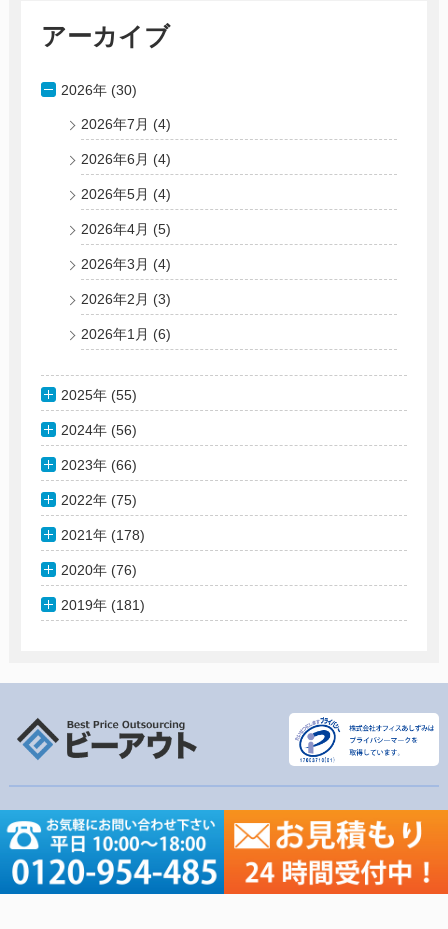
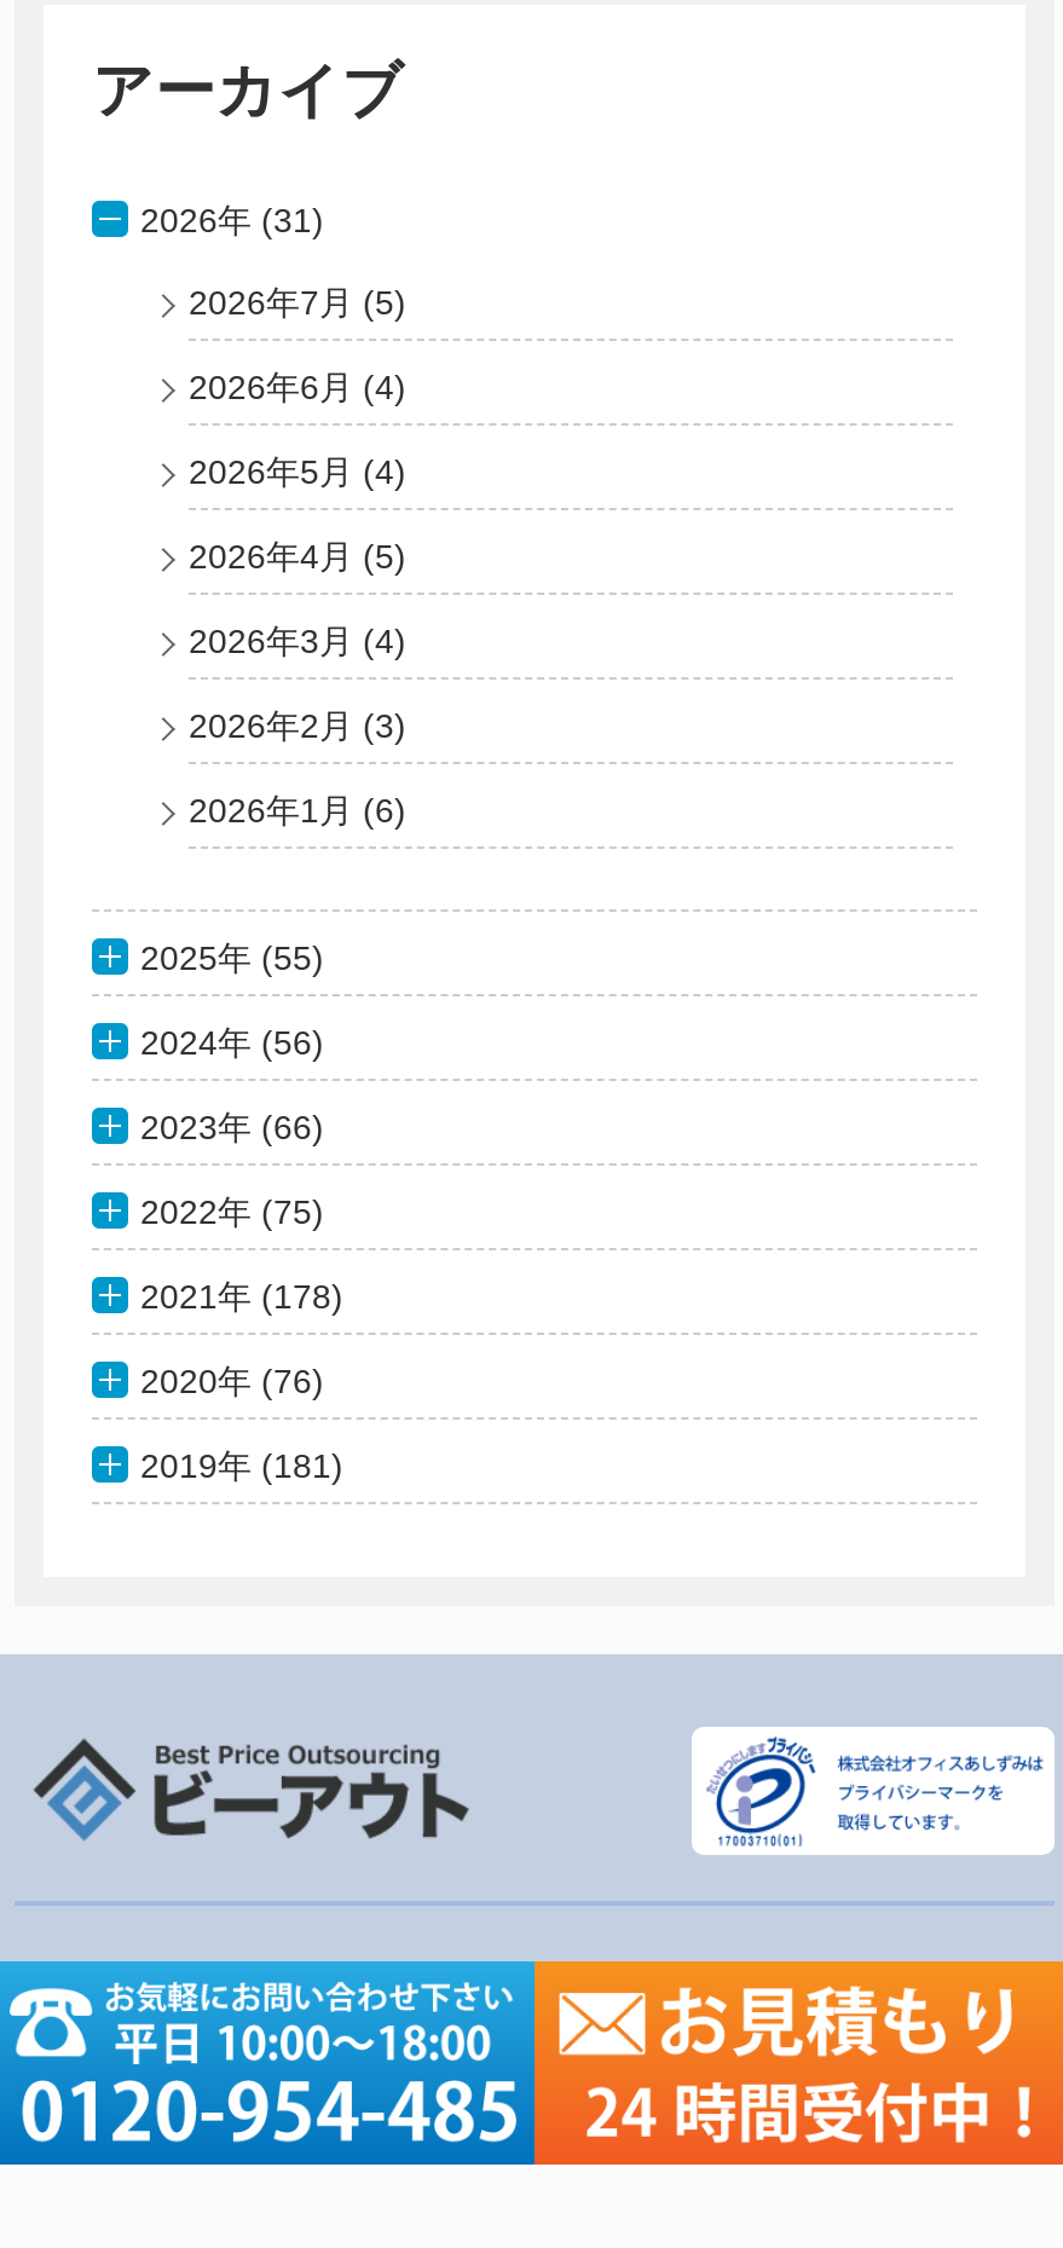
[61,82,137,98] 2026年 (30) -> [140,201,324,240] 2026年 (31)
[81,116,171,132] 2026年7月(4) -> [189,283,406,322] 2026年7月(5)

